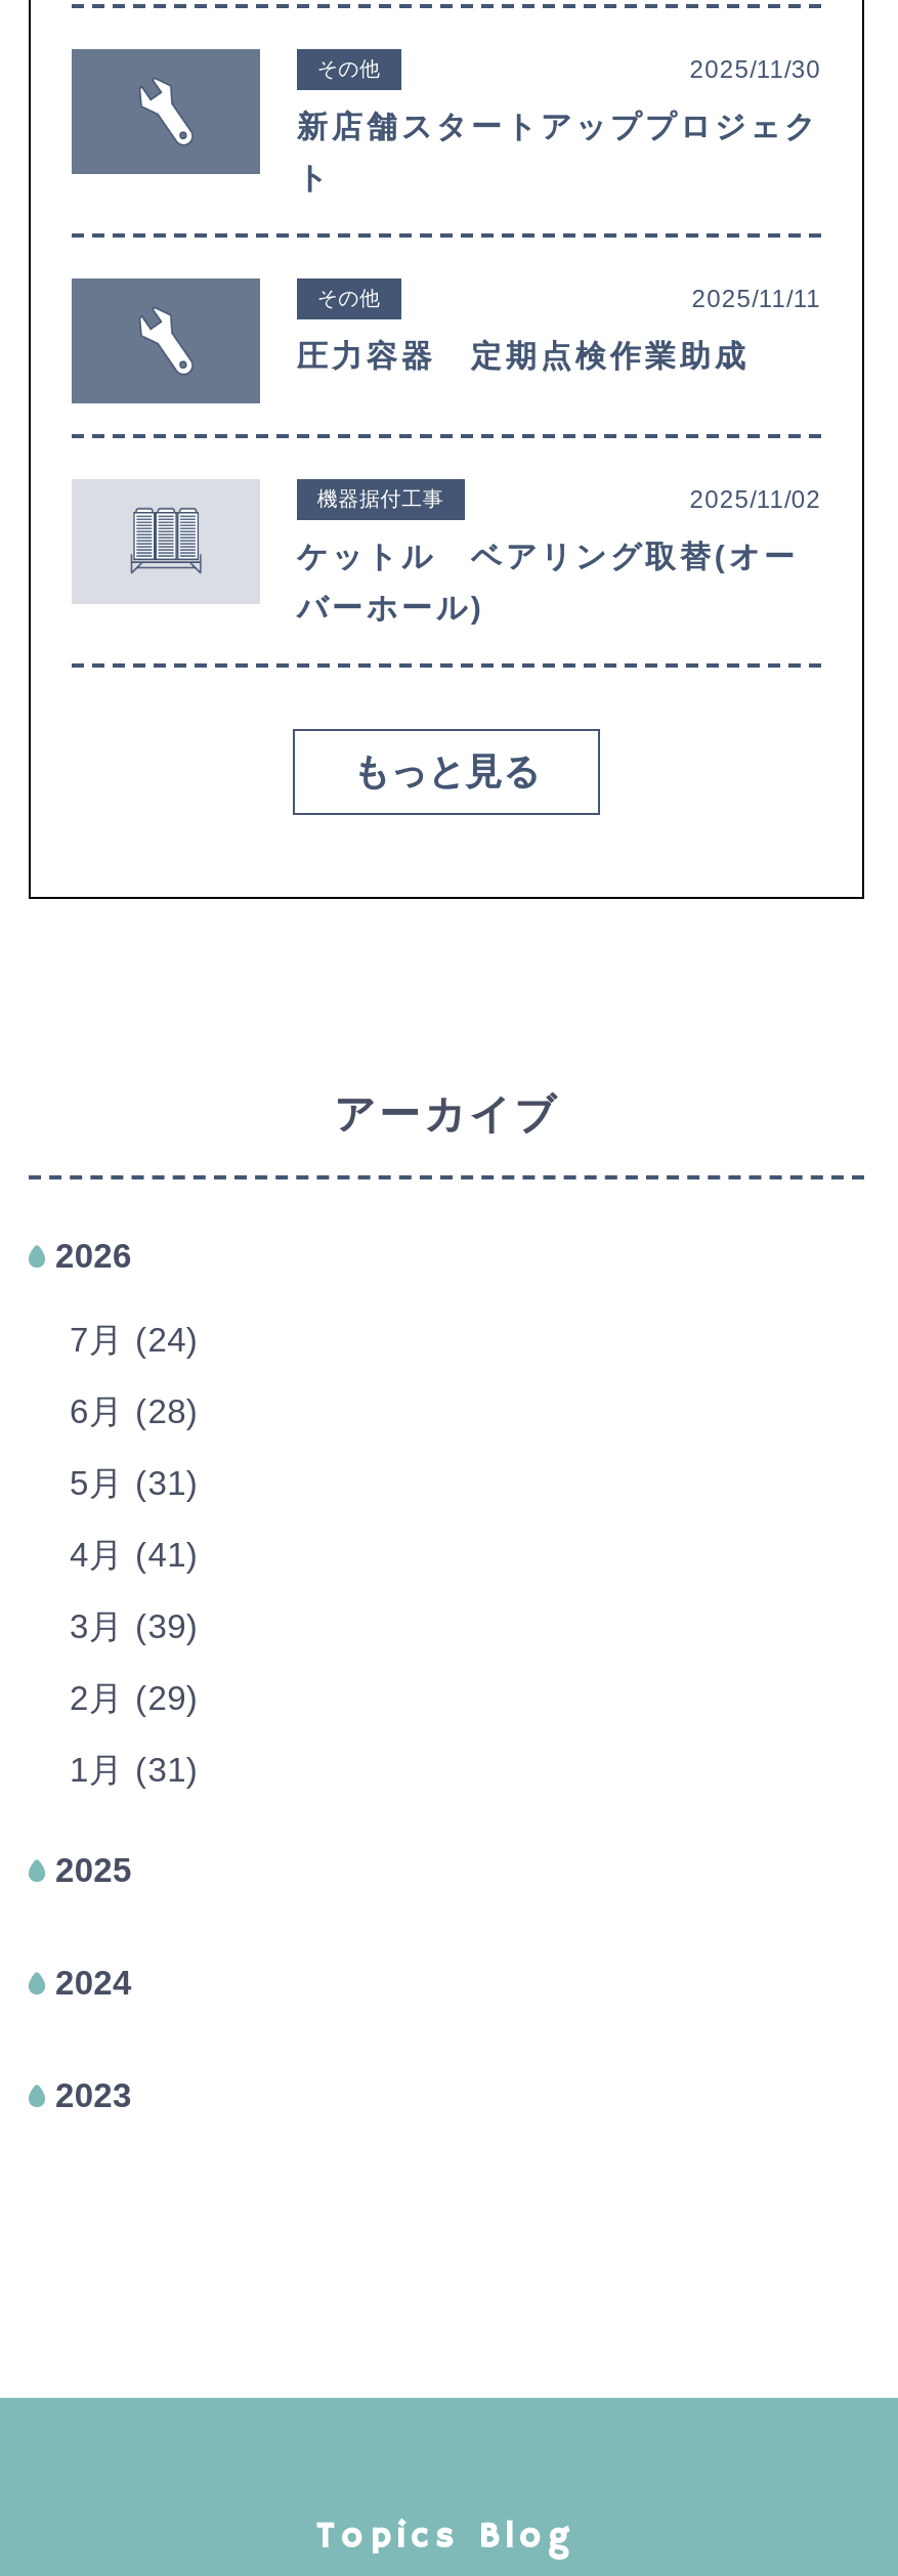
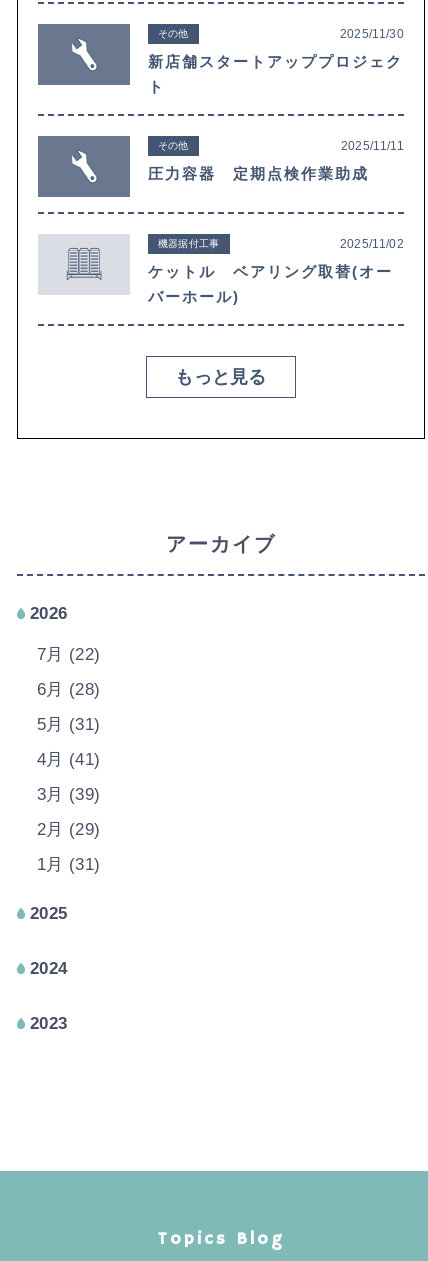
[70,1321,199,1360] 7月 (24) -> [37,645,100,664] 7月 (22)

